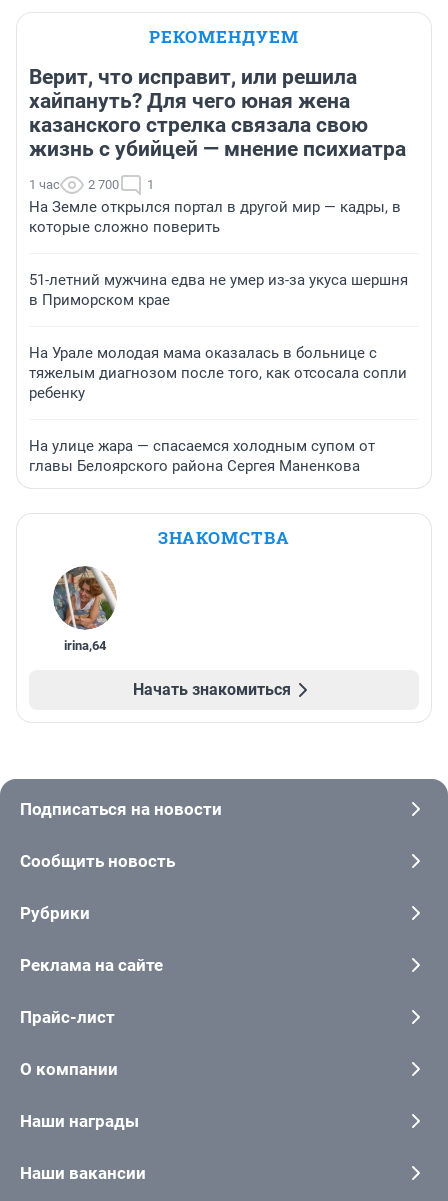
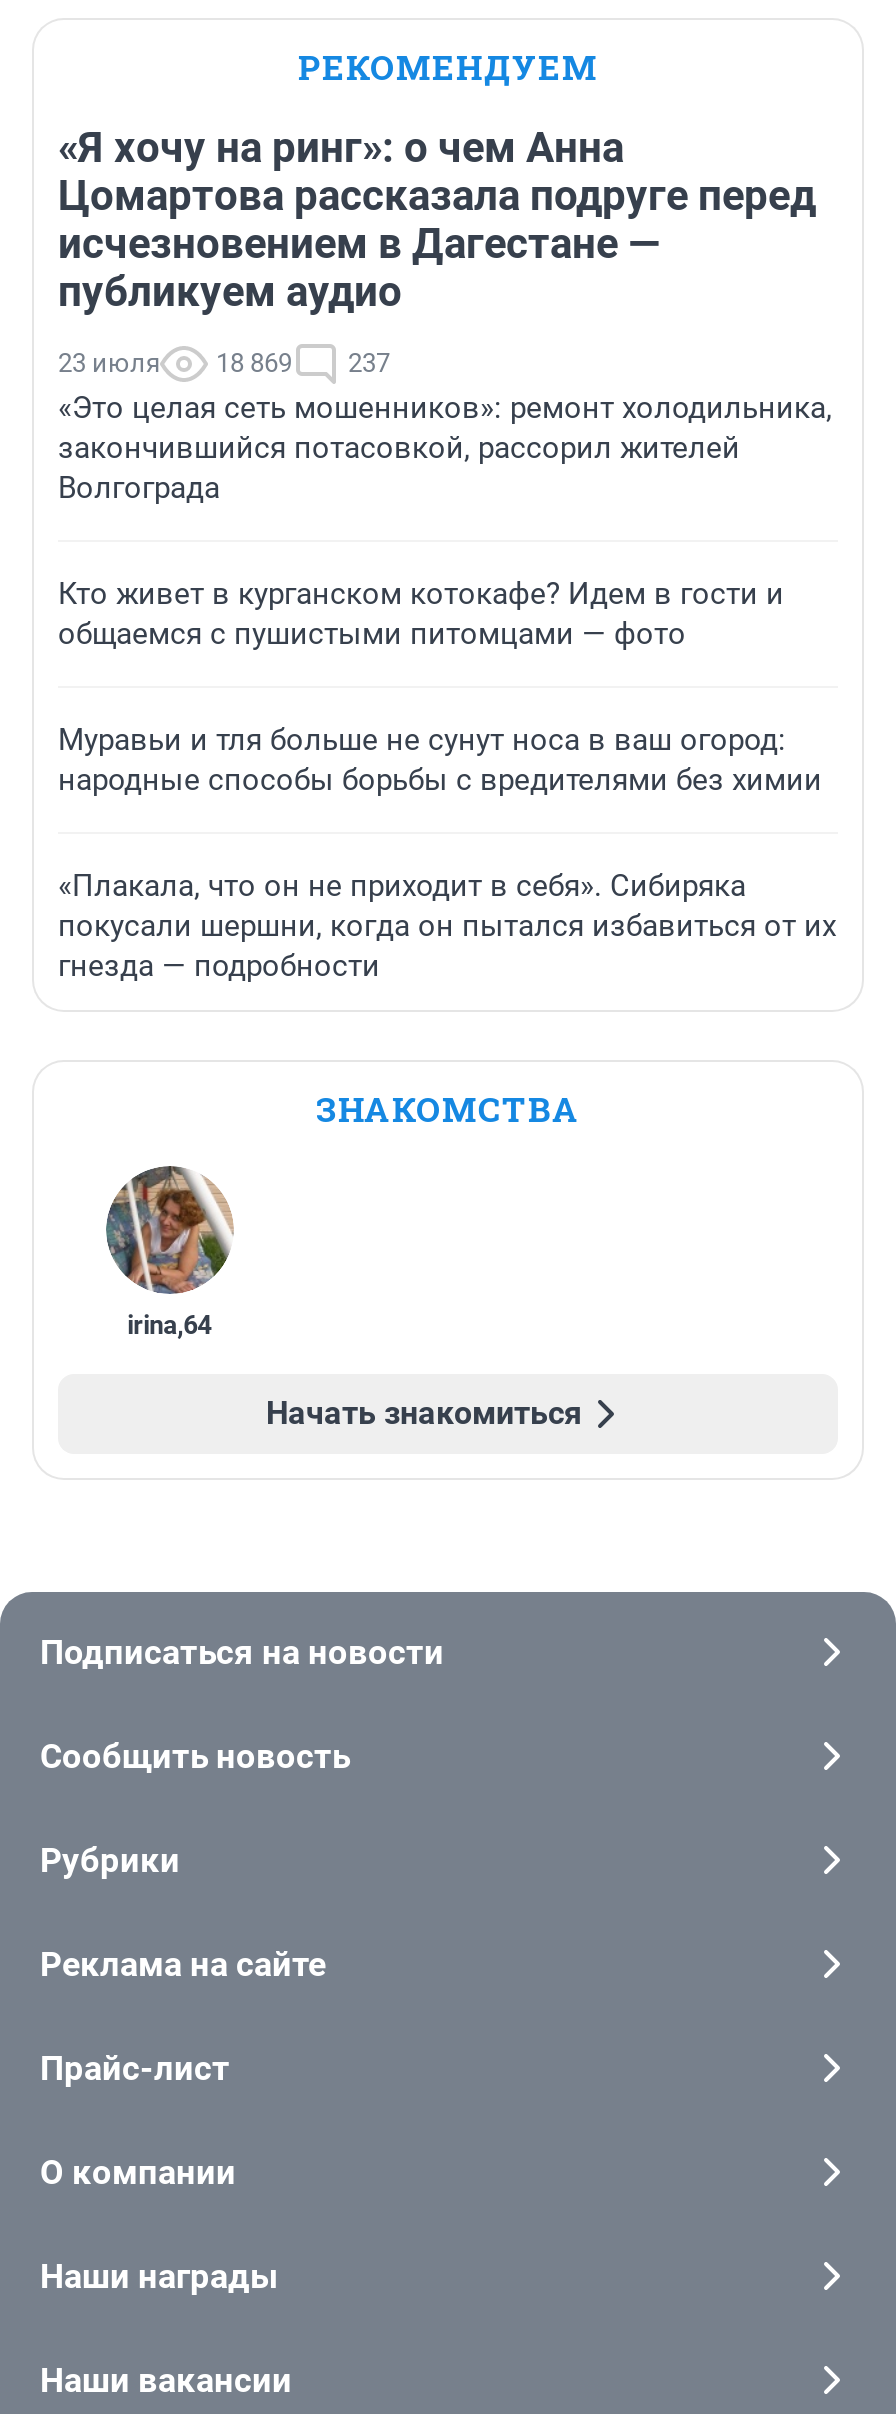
[29,65,406,161] Верит, что исправит, или решила | хайпануть? Для чего юная жена | казанского стрелка связала свою | жизнь с убийцей — мнение психиатра -> [58,124,816,316] «Я хочу на ринг»: о чем Анна | Цомартова рассказала подруге перед | исчезновением в Дагестане — | публикуем аудио
[29,177,401,236] 1 час | 2 700 | 1 | На Земле открылся портал в другой мир — кадры, в | которые сложно поверить -> [58,348,832,506] 23 июля | 18 869 | 237 | «Это целая сеть мошенников»: ремонт холодильника, | закончившийся потасовкой, рассорил жителей | Волгограда
[29,271,408,309] 51-летний мужчина едва не умер из-за укуса шершня | в Приморском крае -> [58,576,784,652] Кто живет в курганском котокафе? Идем в гости и | общаемся с пушистыми питомцами — фото
[29,344,407,402] На Урале молодая мама оказалась в больнице с | тяжелым диагнозом после того, как отсосала сопли | ребенку -> [58,722,822,798] Муравьи и тля больше не сунут носа в ваш огород: | народные способы борьбы с вредителями без химии
[29,437,375,475] На улице жара — спасаемся холодным супом от | главы Белоярского района Сергея Маненкова -> [58,868,836,984] «Плакала, что он не приходит в себя». Сибиряка | покусали шершни, когда он пытался избавиться от их | гнезда — подробности

